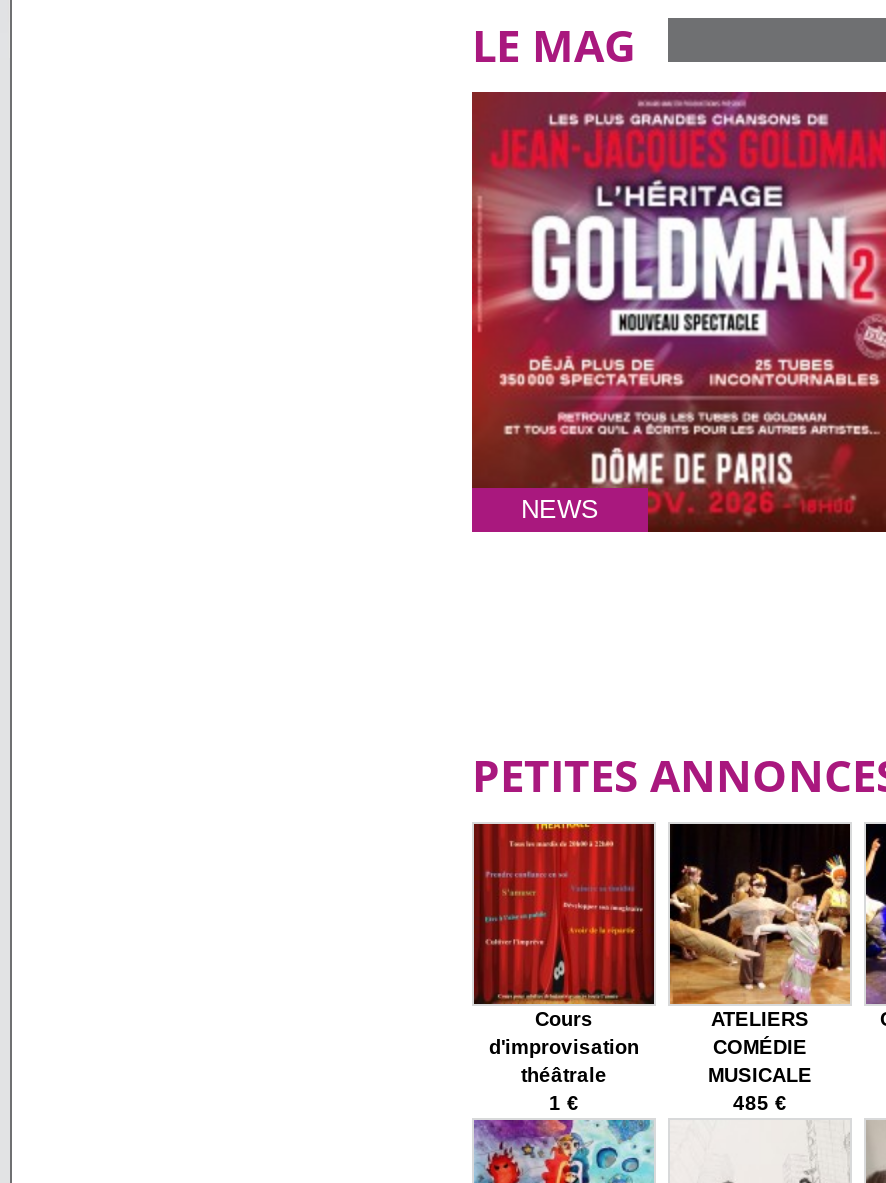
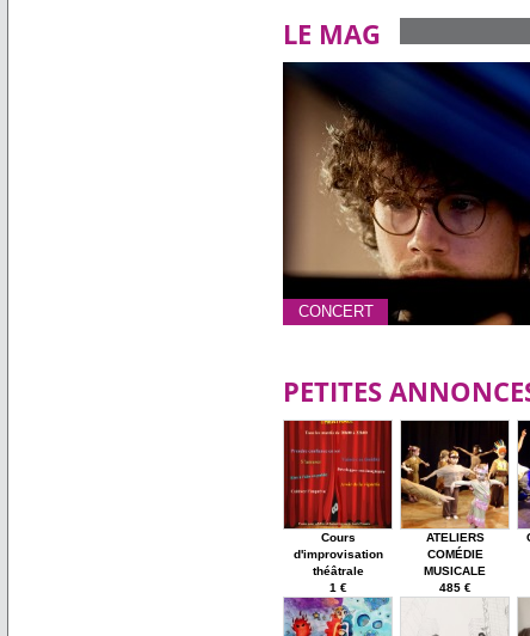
[470,90,880,534] [image] | NEWS -> [282,61,526,326] [image] | CONCERT

